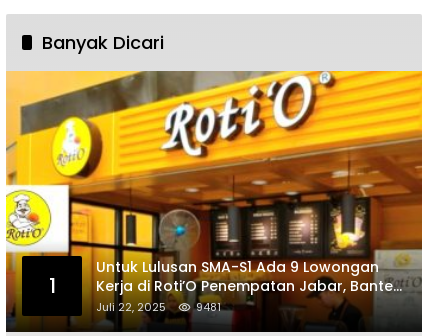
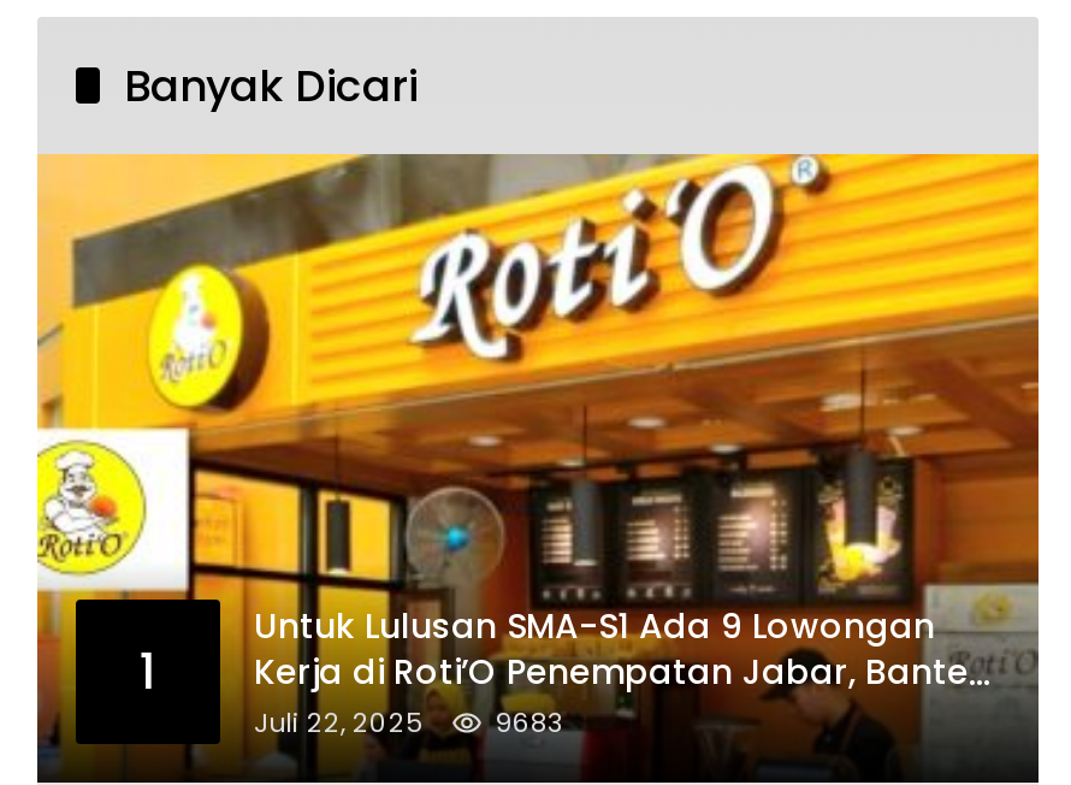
[196,299,221,315] 9481 -> [495,704,564,742] 9683

